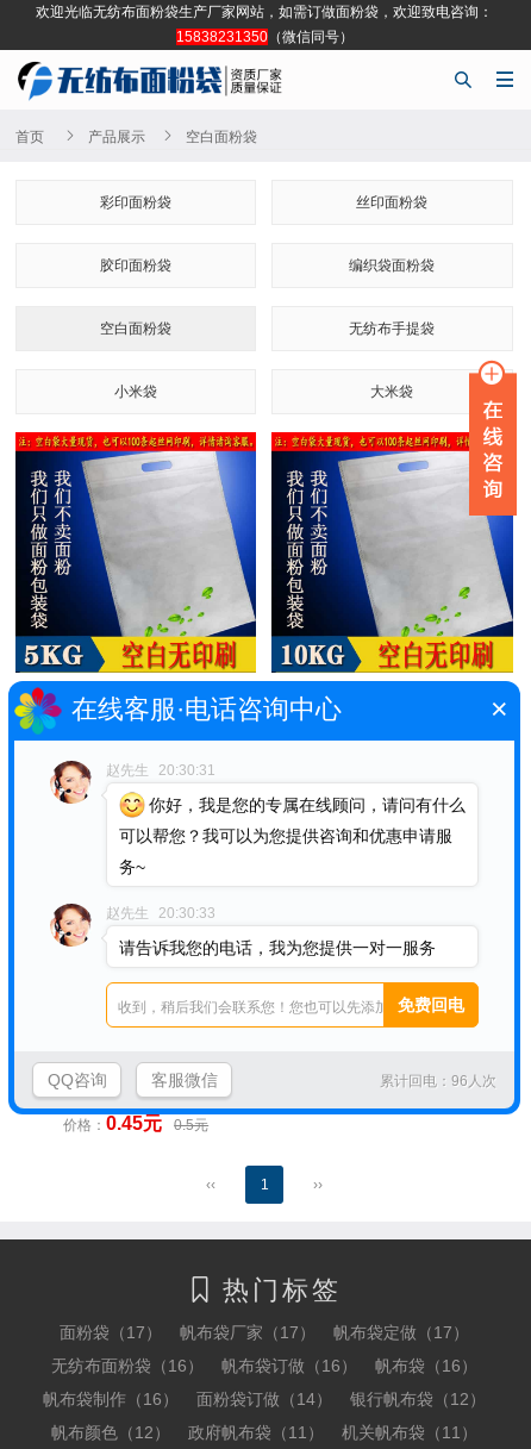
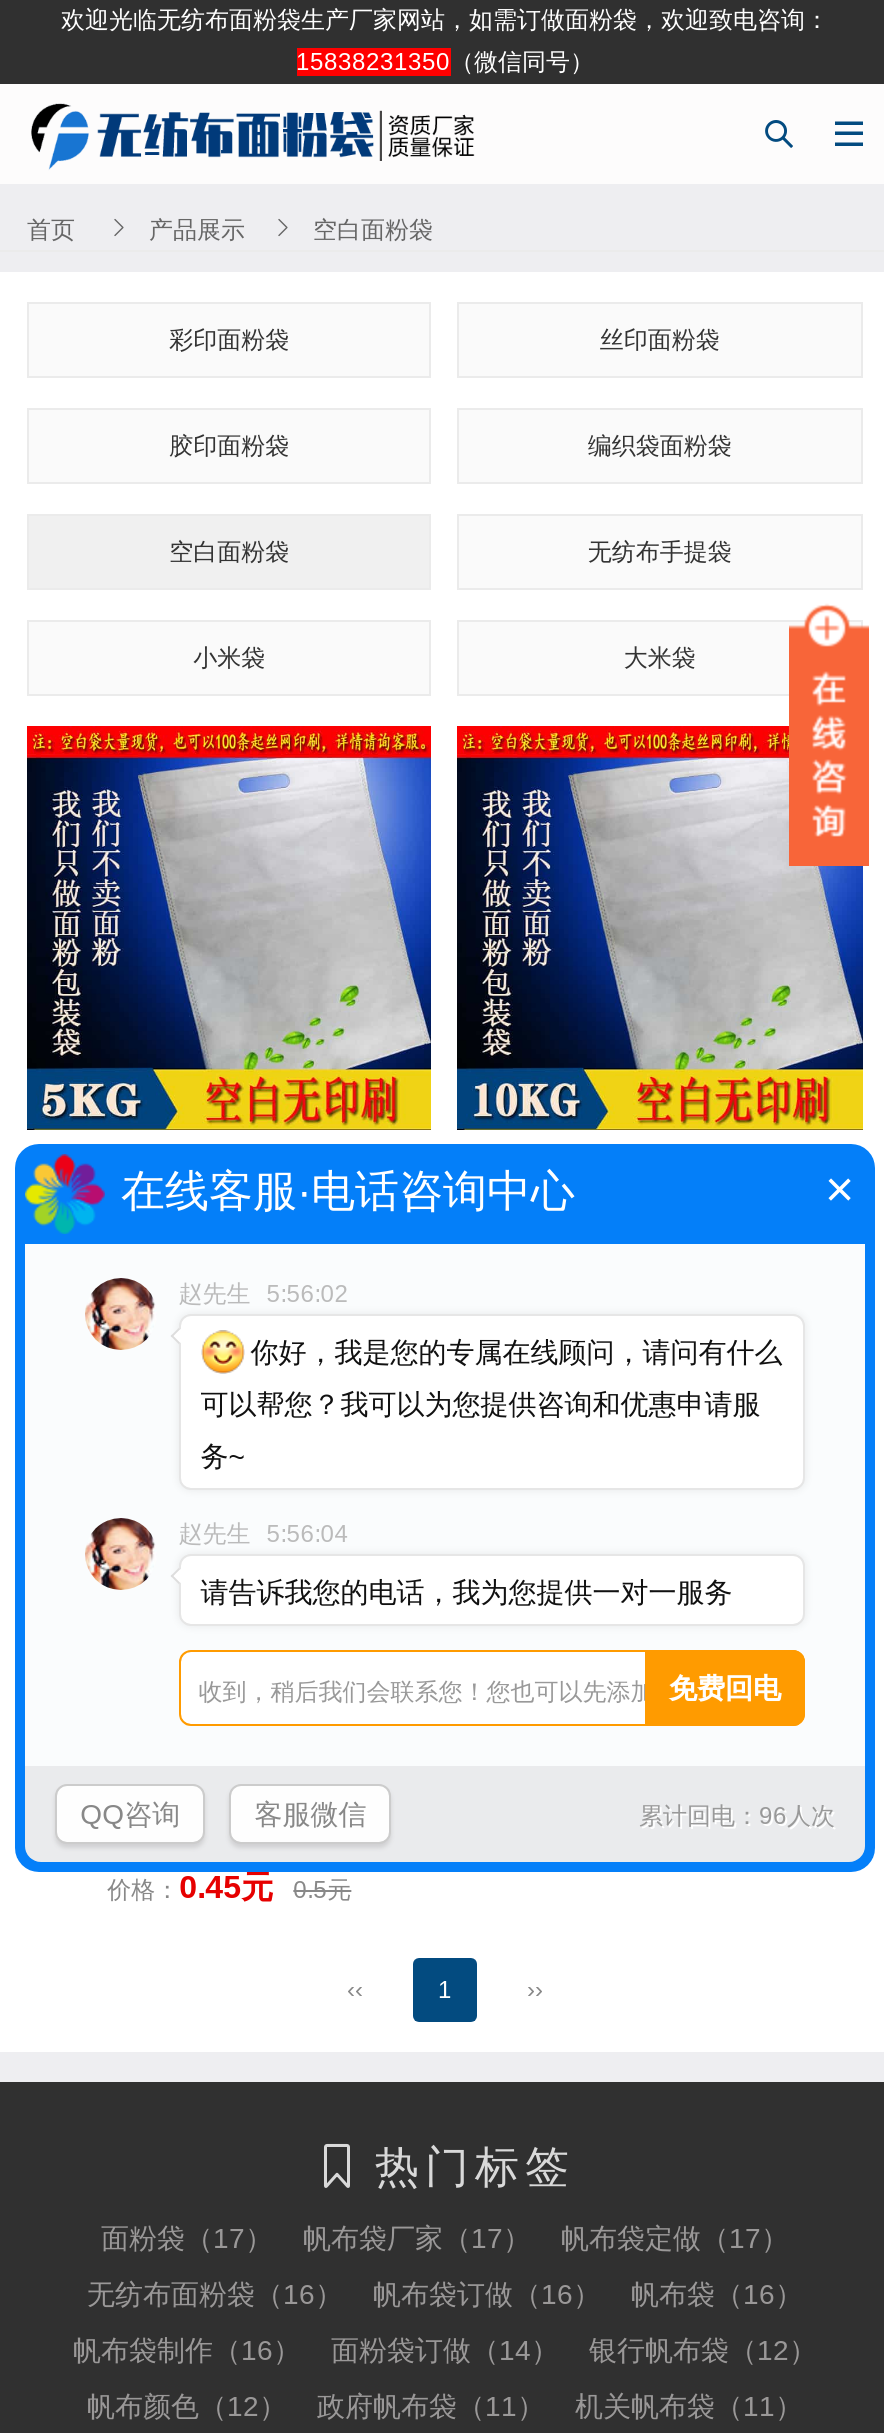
[106,762,215,779] 赵先生 20:30:31 -> [179,1280,349,1308] 赵先生 5:56:02
[106,905,215,922] 赵先生 20:30:33 -> [179,1520,349,1548] 赵先生 5:56:04

